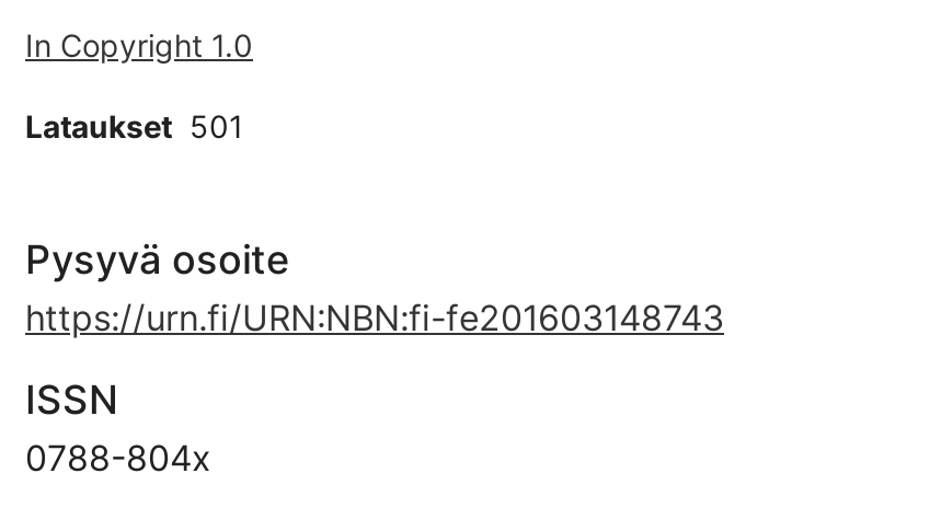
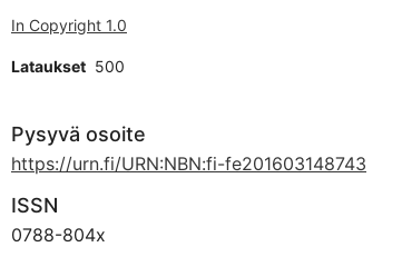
[25,108,244,146] Lataukset 501 -> [11,57,125,76] Lataukset 500

